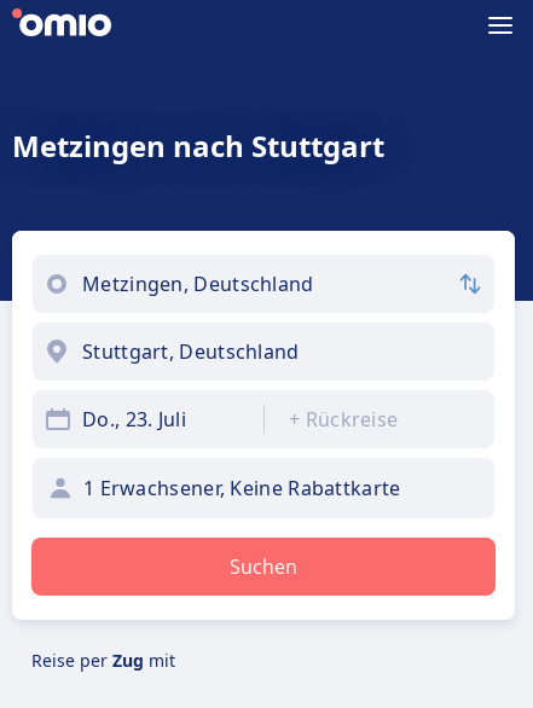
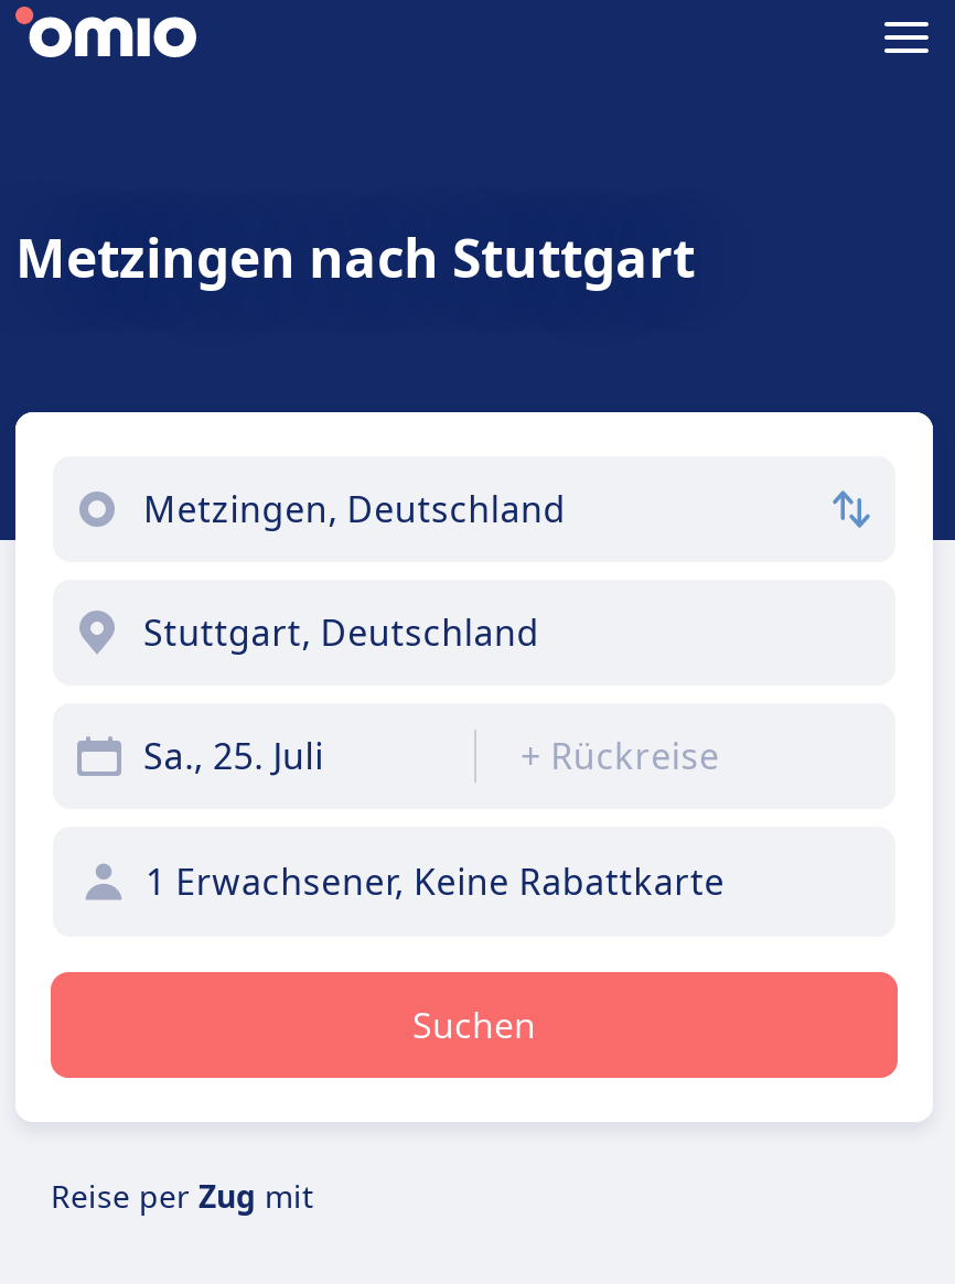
[82,406,186,433] Do., 23. Juli -> [143,732,324,780] Sa., 25. Juli

